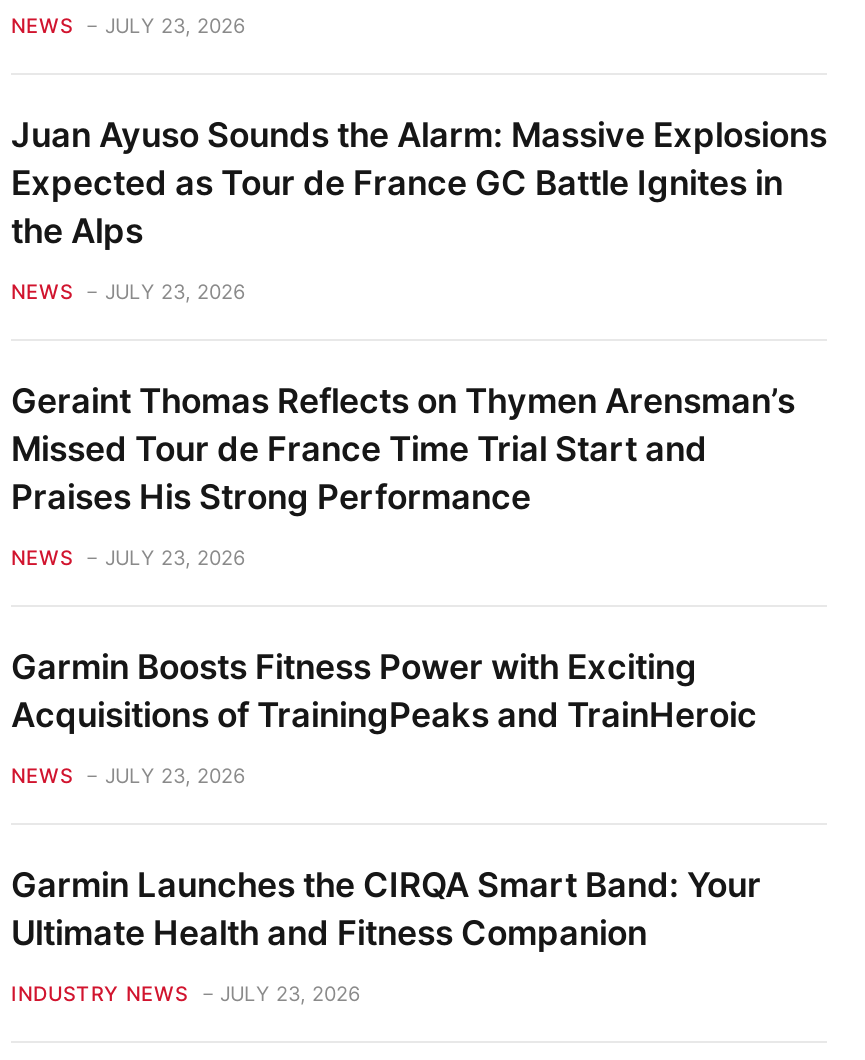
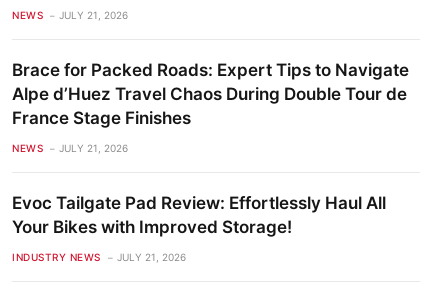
[11,13,245,37] NEWS JULY 23, 2026 -> [12,9,128,21] NEWS JULY 21, 2026
[11,115,827,251] Juan Ayuso Sounds the Alarm: Massive Explosions | Expected as Tour de France GC Battle Ignites in | the Alps -> [12,60,409,128] Brace for Packed Roads: Expert Tips to Navigate | Alpe d’Huez Travel Chaos During Double Tour de | France Stage Finishes
[11,279,795,953] JULY 23, 2026 | Geraint Thomas Reflects on Thymen Arensman’s | Missed Tour de France Time Trial Start and | Praises His Strong Performance | NEWS | JULY 23, 2026 | Garmin Boosts Fitness Power with Exciting | Acquisitions of TrainingPeaks and TrainHeroic | NEWS | JULY 23, 2026 | Garmin Launches the CIRQA Smart Band: Your | Ultimate Health and Fitness Companion -> [12,142,386,237] JULY 21, 2026 | Evoc Tailgate Pad Review: Effortlessly Haul All | Your Bikes with Improved Storage!
[11,981,360,1005] INDUSTRY NEWS JULY 23, 2026 -> [12,251,185,263] INDUSTRY NEWS JULY 21, 2026

